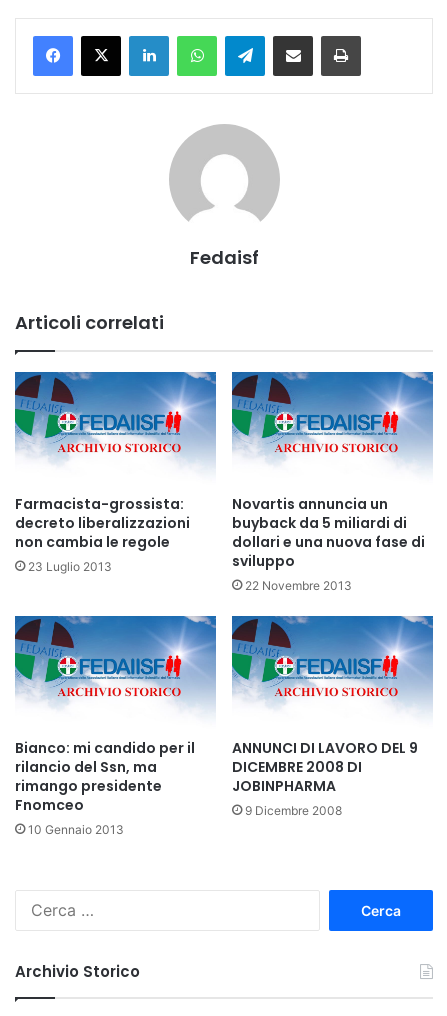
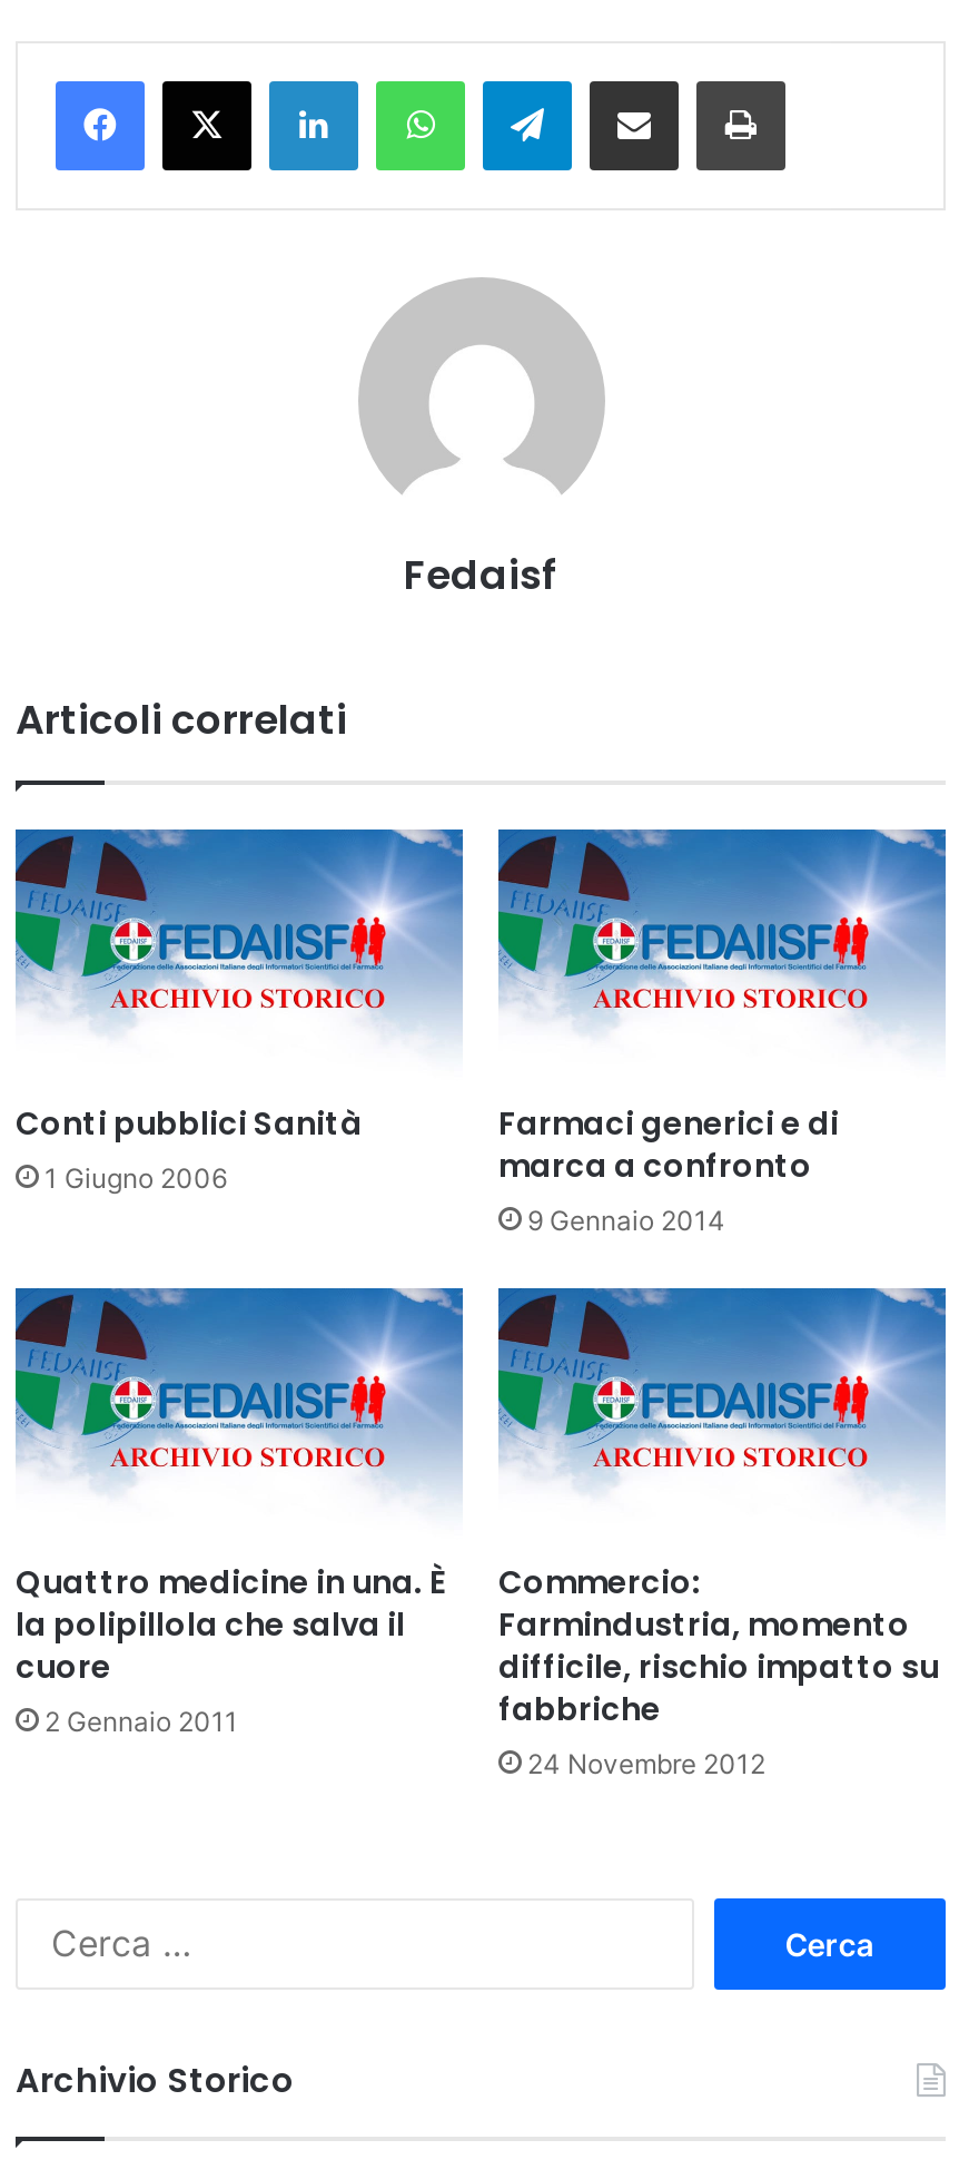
[15,494,190,574] Farmacista-grossista: | decreto liberalizzazioni | non cambia le regole | 23 Luglio 2013 -> [16,1102,363,1195] Conti pubblici Sanità | 1 Giugno 2006
[232,494,425,593] Novartis annuncia un | buyback da 5 miliardi di | dollari e una nuova fase di | sviluppo | 22 Novembre 2013 -> [498,1102,839,1238] Farmaci generici e di | marca a confronto | 9 Gennaio 2014
[15,738,195,837] Bianco: mi candido per il | rilancio del Ssn, ma | rimango presidente | Fnomceo | 10 Gennaio 2013 -> [16,1561,445,1739] Quattro medicine in una. È | la polipillola che salva il | cuore | 2 Gennaio 2011
[232,738,418,818] ANNUNCI DI LAVORO DEL 9 | DICEMBRE 2008 DI | JOBINPHARMA | 9 Dicembre 2008 -> [498,1561,939,1781] Commercio: | Farmindustria, momento | difficile, rischio impatto su | fabbriche | 24 Novembre 2012

